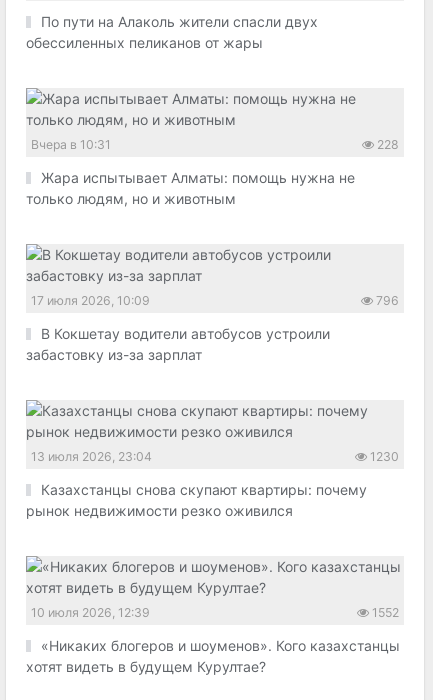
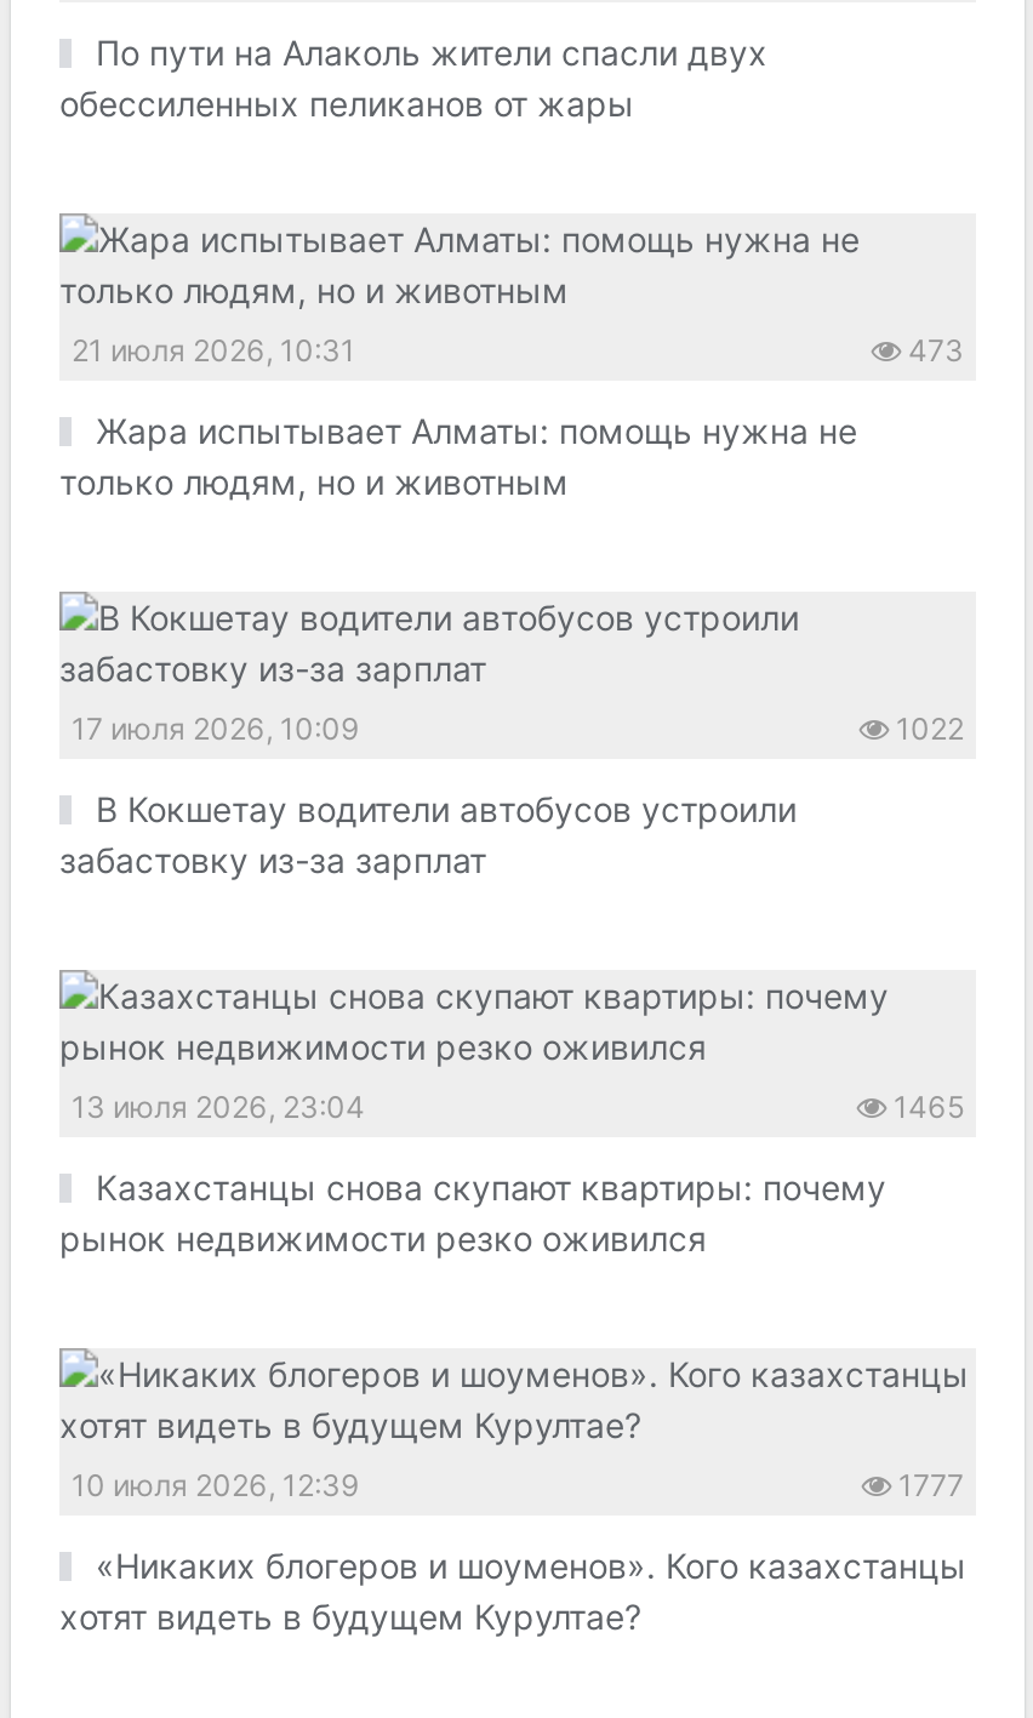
[31,137,399,152] Вчера в 10:31 | 228 -> [72,333,964,369] 21 июля 2026, 10:31 | 473
[373,293,399,308] 796 -> [889,711,964,747] 1022
[367,449,399,464] 1230 -> [886,1089,964,1126] 1465
[369,605,399,620] 1552 -> [891,1468,964,1504] 1777

